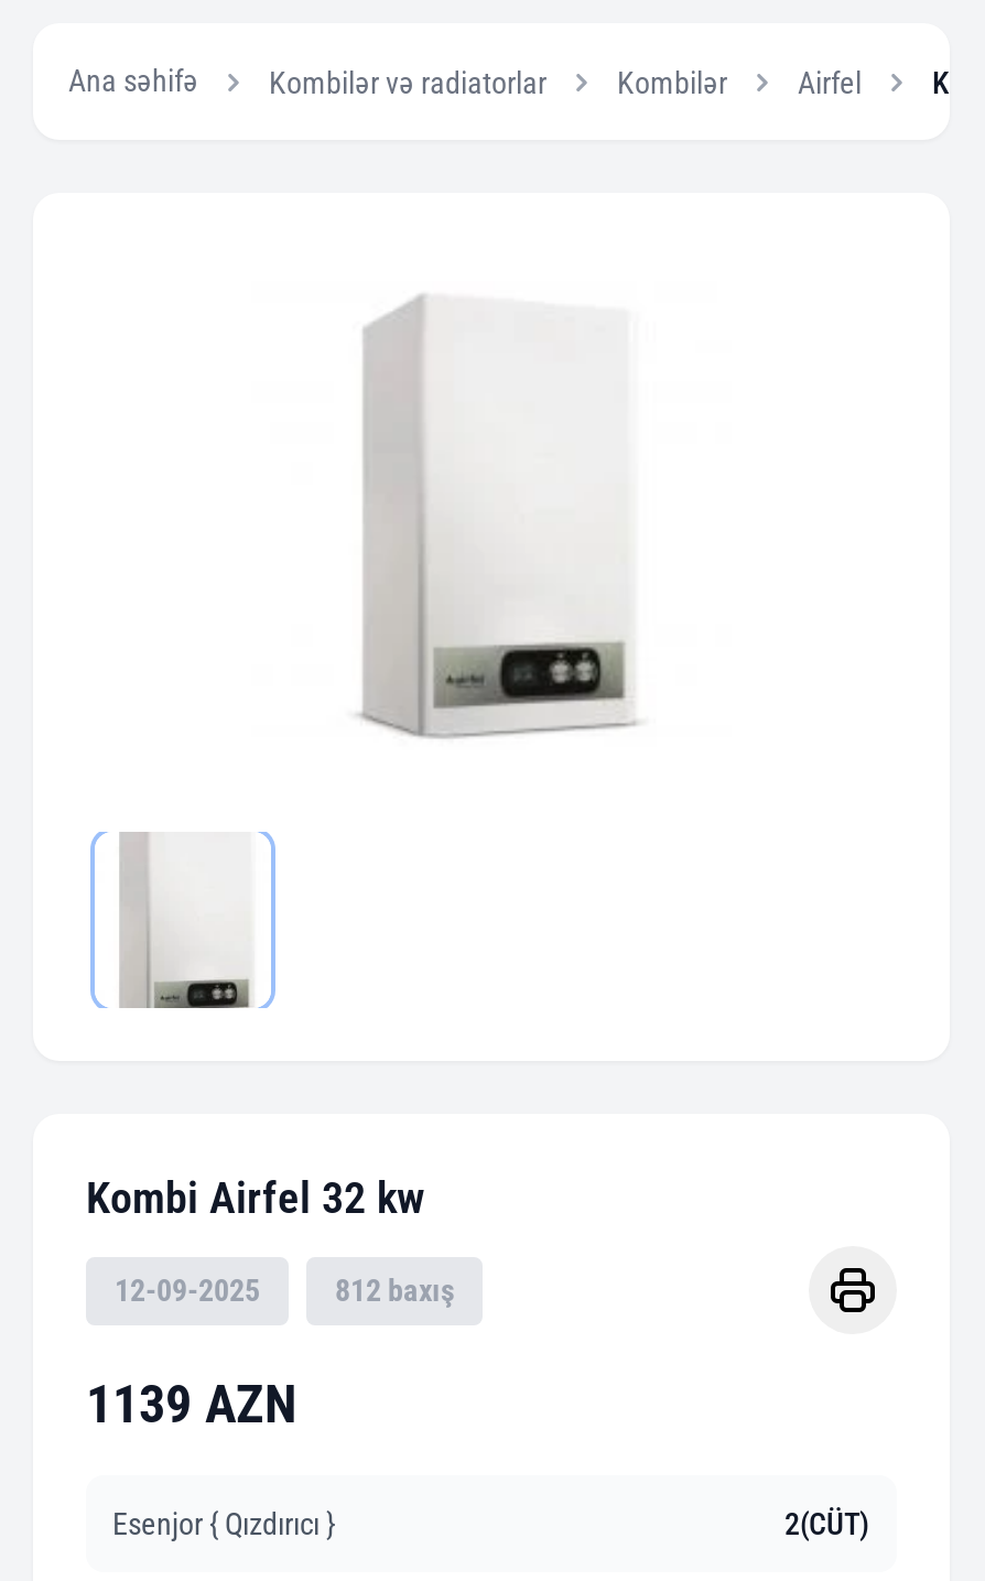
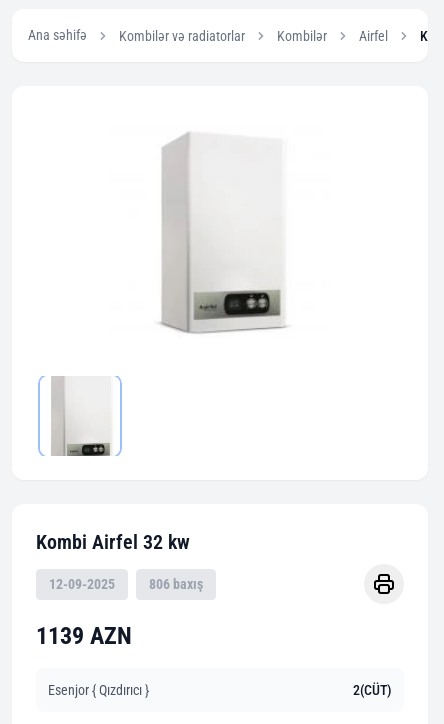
[335,1271,454,1307] 812 baxış -> [149,575,203,591] 806 baxış

